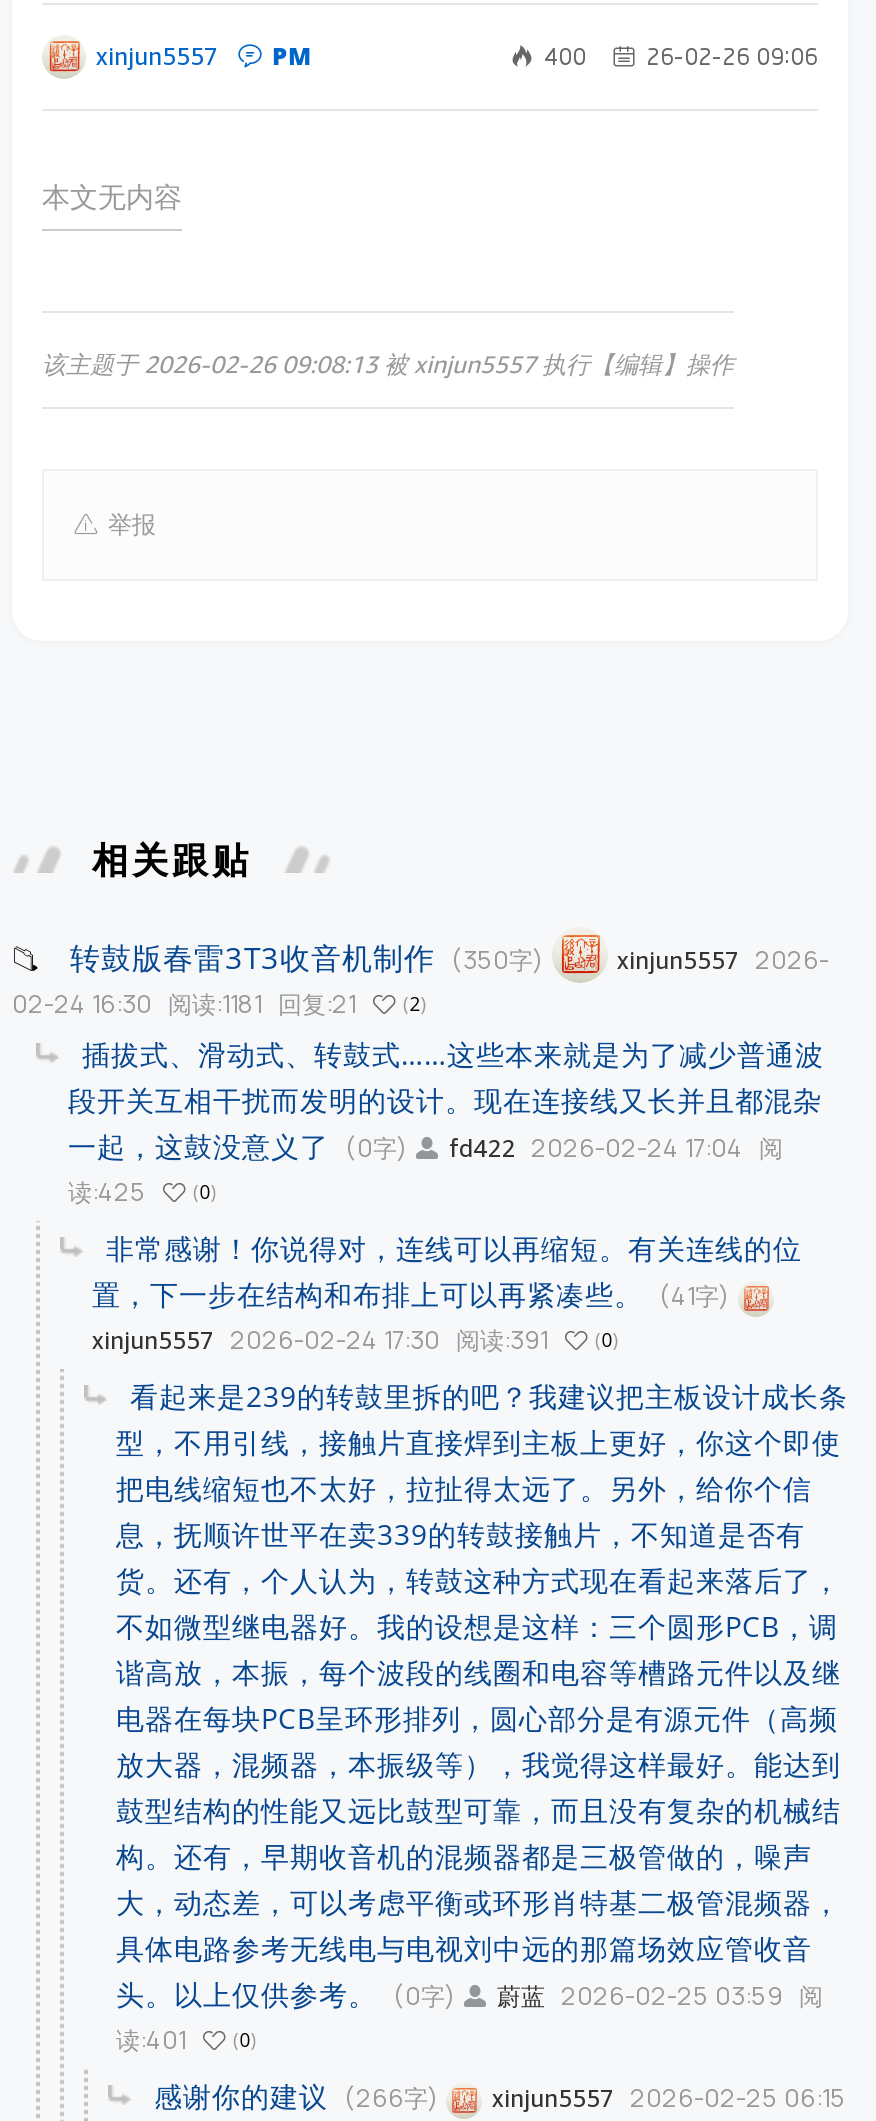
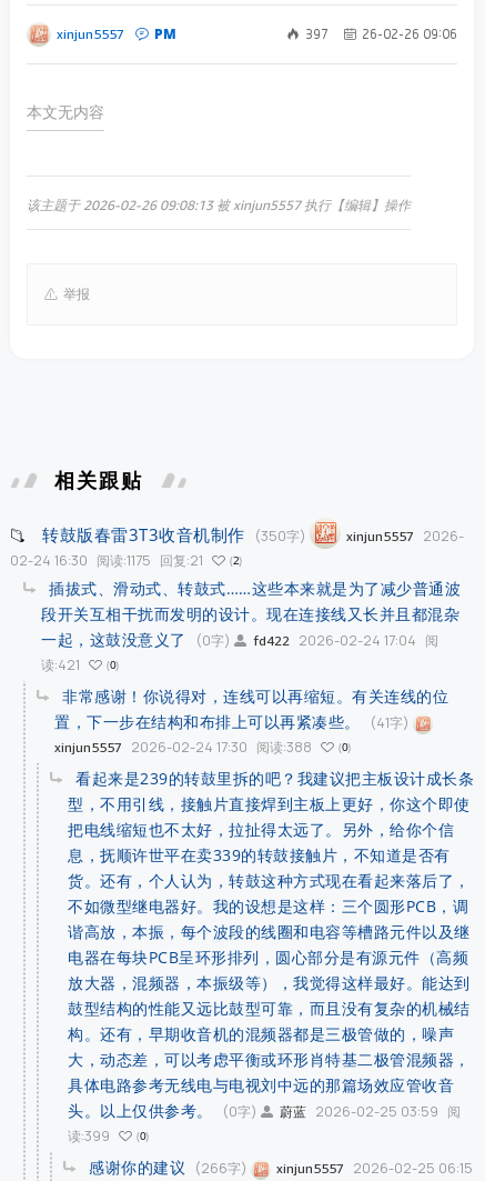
[544,41,818,71] 400 26-02-26 09:06 -> [305,26,457,42] 397 26-02-26 09:06
[12,987,421,1021] 02-24 16:30 阅读:1181 回复:21 2 -> [10,551,239,570] 02-24 16:30 阅读:1175 回复:21 2
[68,1175,211,1209] 读:425 0 -> [41,655,116,674] 读:421 0
[92,1323,613,1357] xinjun5557 2026-02-24 17:30 阅读:391 0 -> [54,738,348,757] xinjun5557 2026-02-24 17:30 阅读:388 0
[116,2023,251,2057] 读:401 0 -> [68,1127,146,1145] 读:399 0

